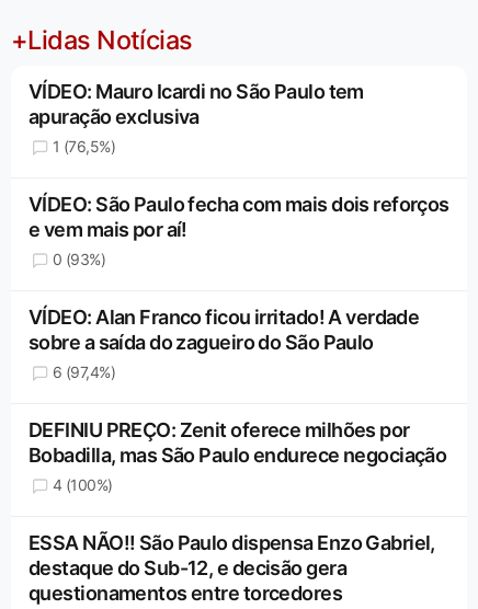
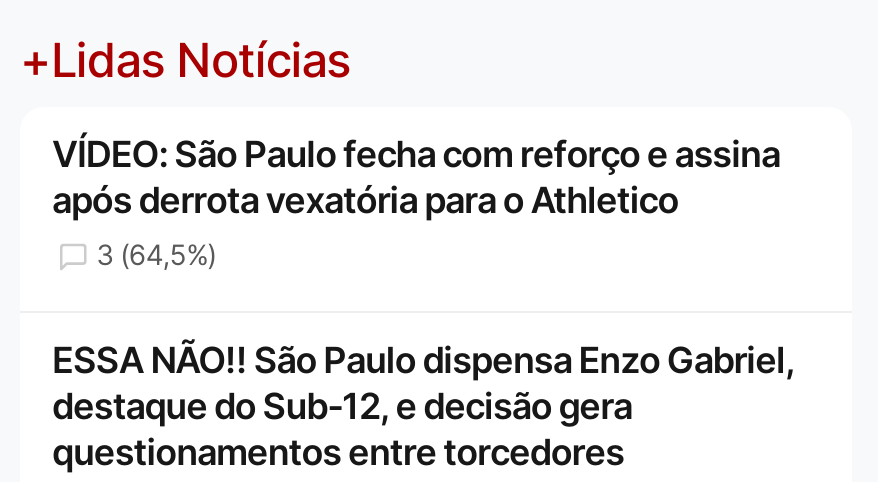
[29,80,449,494] VÍDEO: Mauro Icardi no São Paulo tem | apuração exclusiva | 1 (76,5%) | VÍDEO: São Paulo fecha com mais dois reforços | e vem mais por aí! | 0 (93%) | VÍDEO: Alan Franco ficou irritado! A verdade | sobre a saída do zagueiro do São Paulo | 6 (97,4%) | DEFINIU PREÇO: Zenit oferece milhões por | Bobadilla, mas São Paulo endurece negociação | 4 (100%) -> [52,133,780,271] VÍDEO: São Paulo fecha com reforço e assina | após derrota vexatória para o Athletico | 3 (64,5%)

